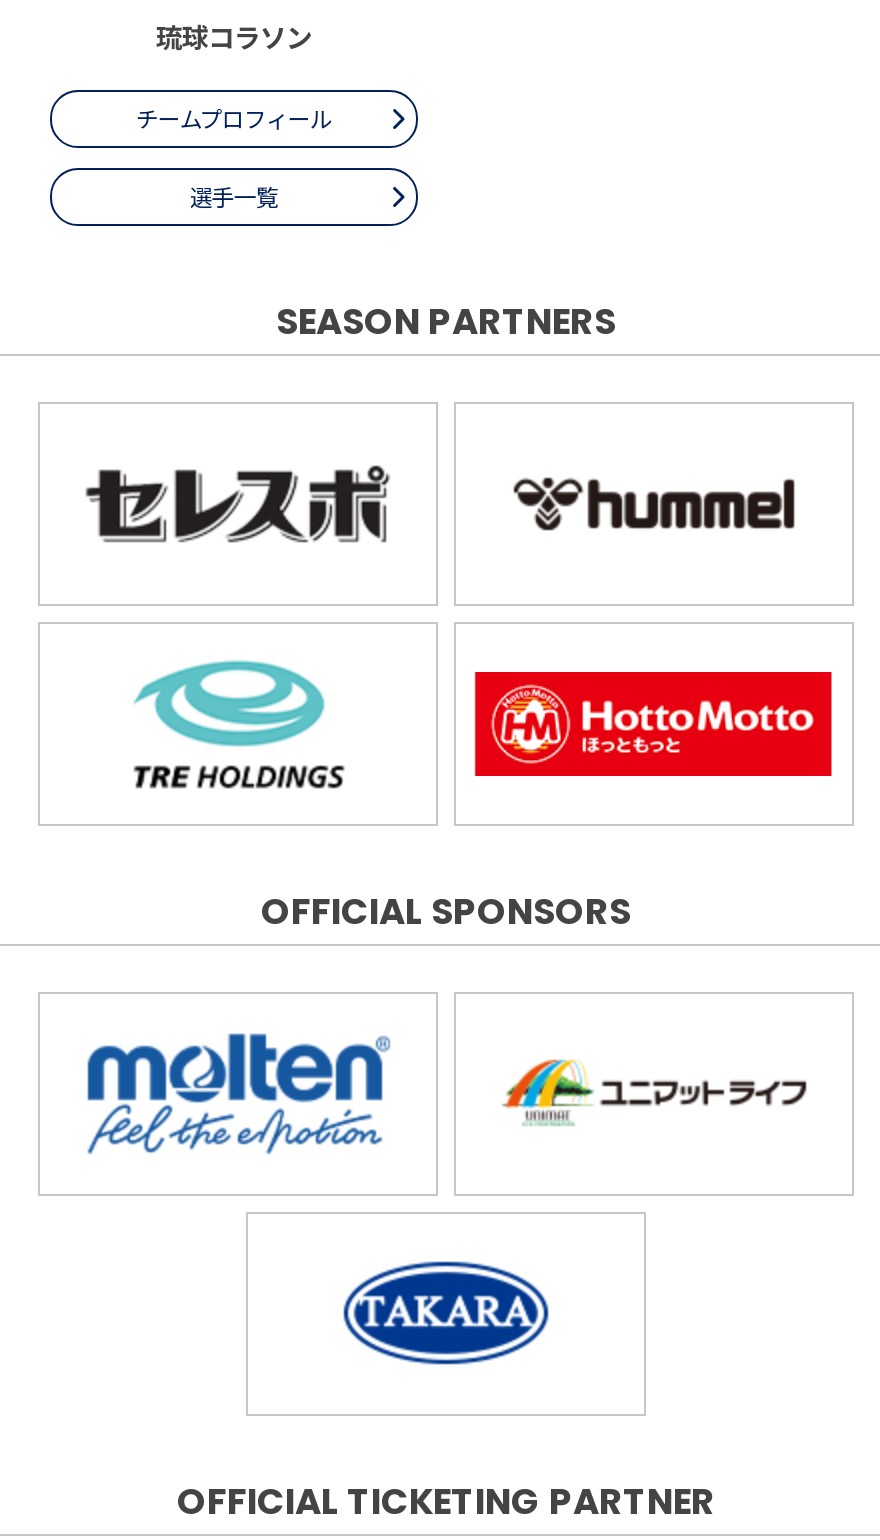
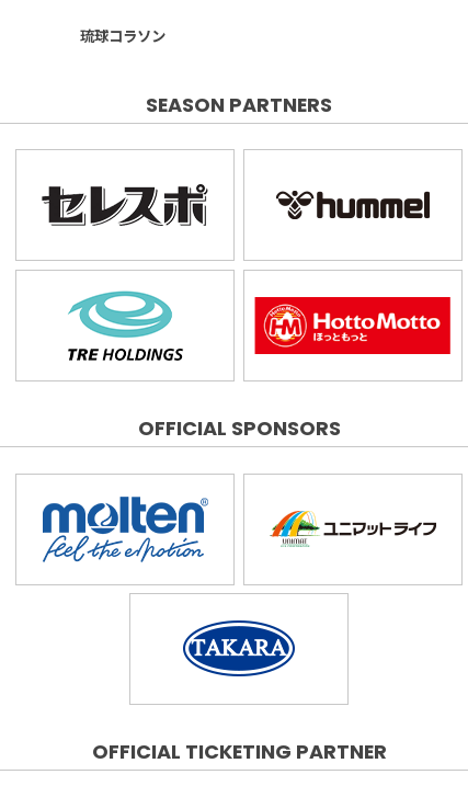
[136,102,332,212] チームプロフィール | 選手一覧 -> none

